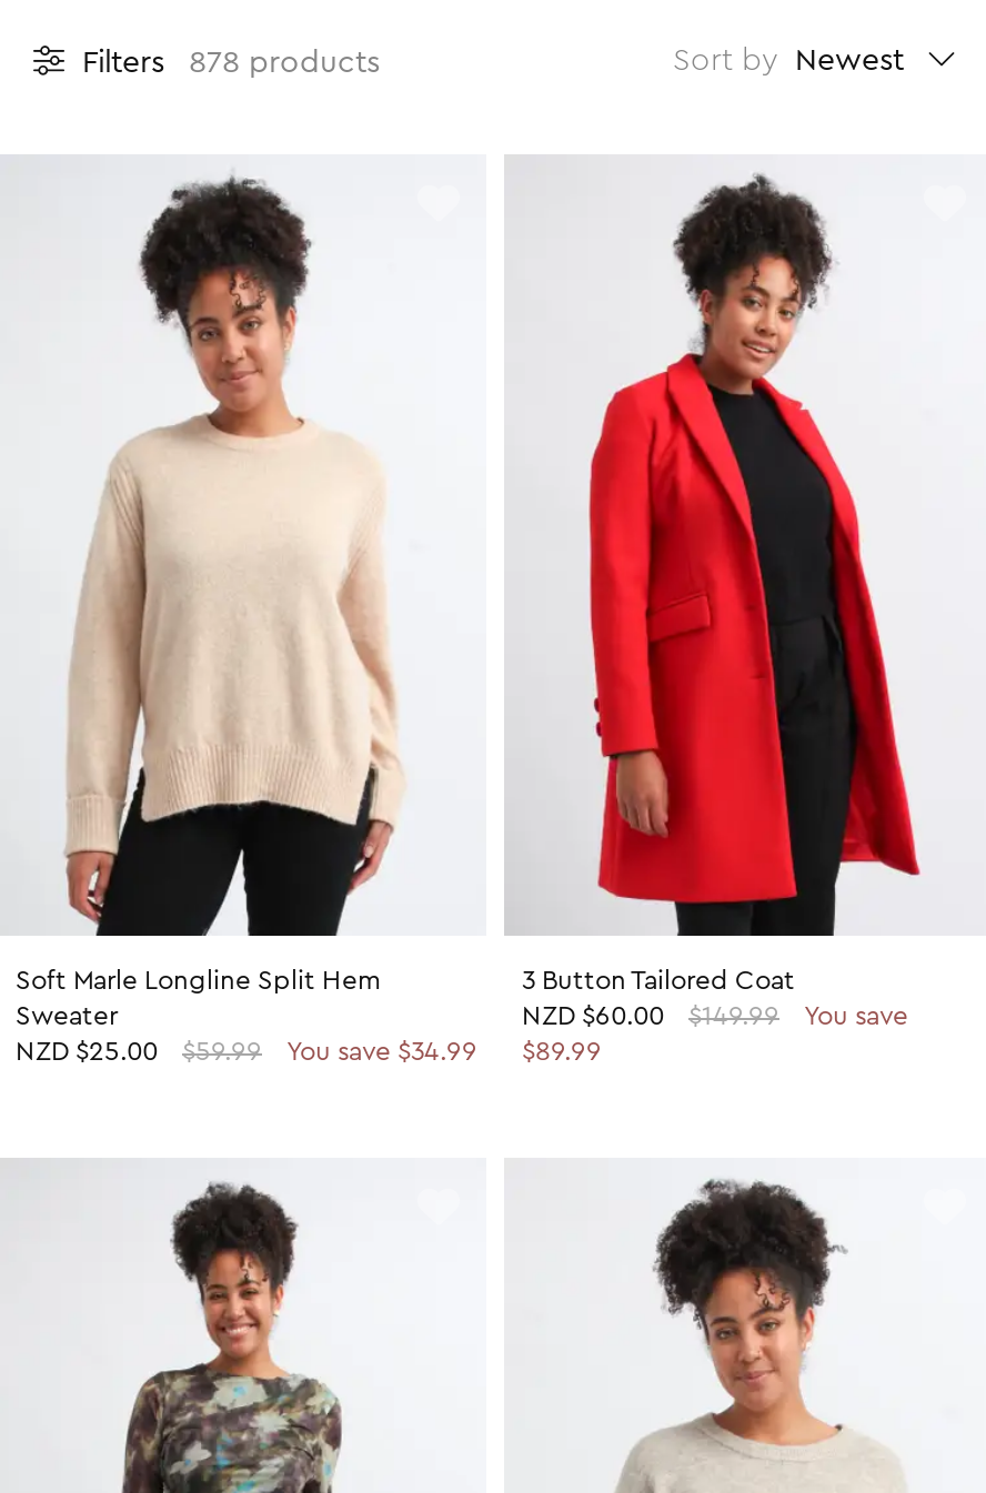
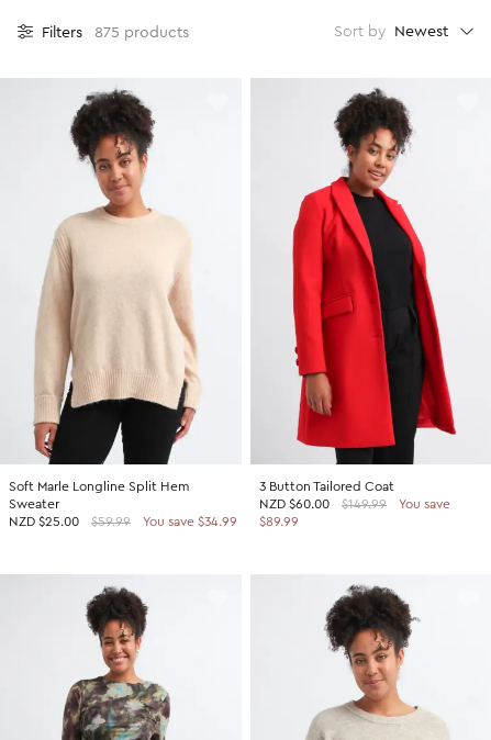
[82,48,380,80] Filters 878 products -> [42,25,189,41] Filters 875 products

